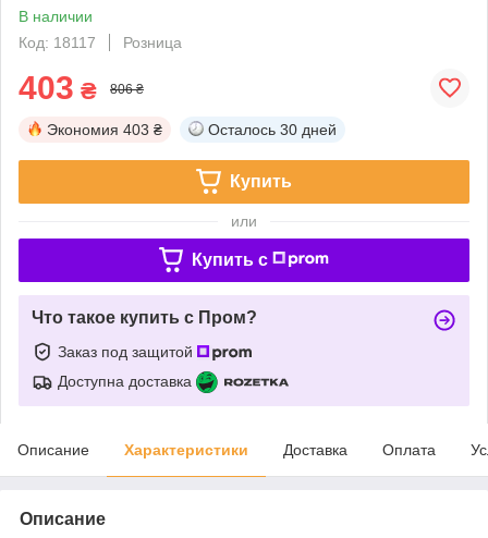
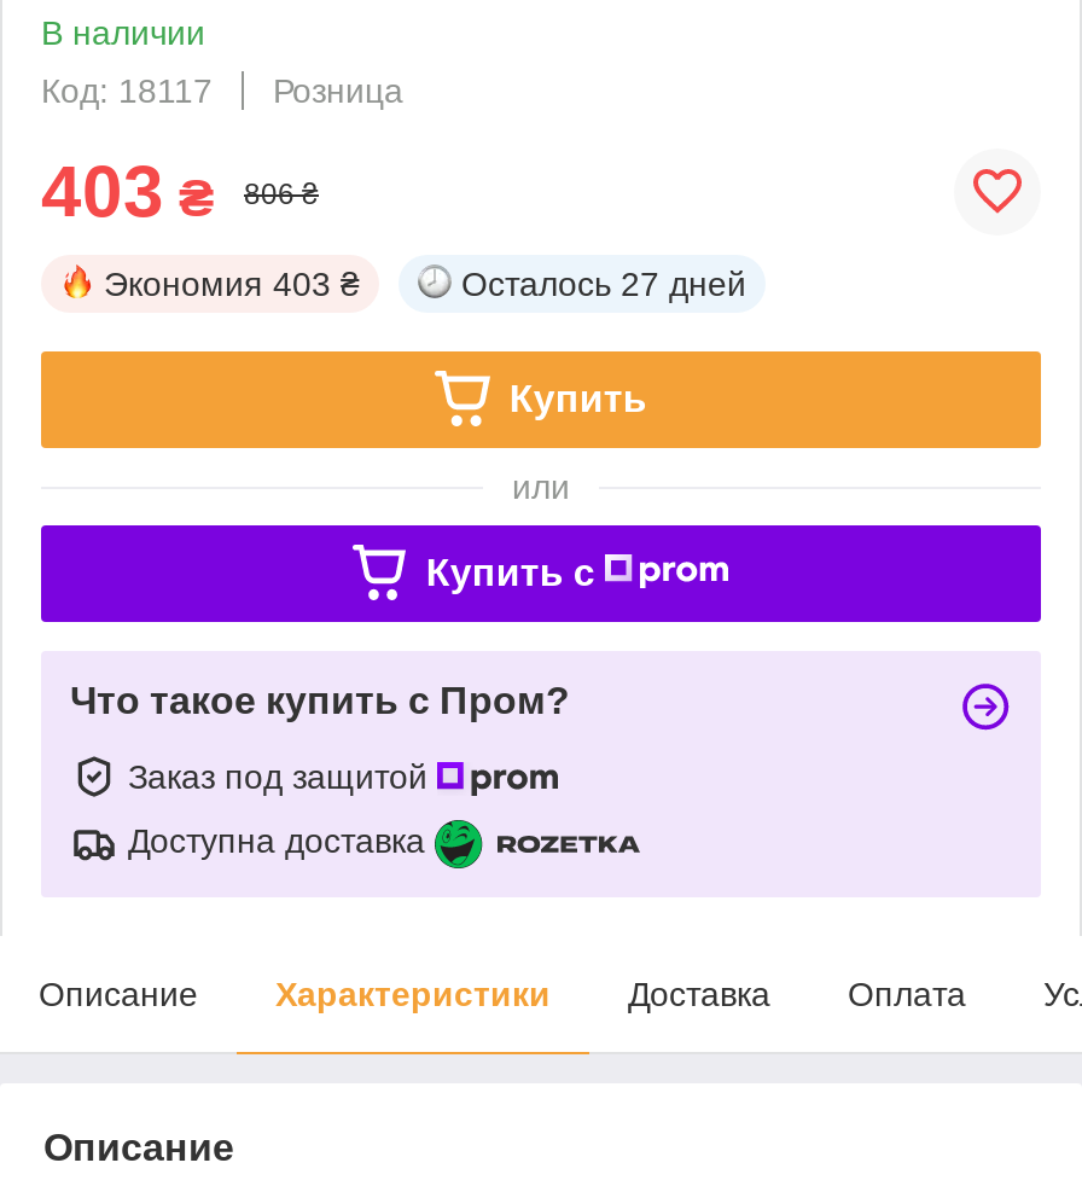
[208,121,337,138] Осталось 30 дней -> [461,264,746,303] Осталось 27 дней

